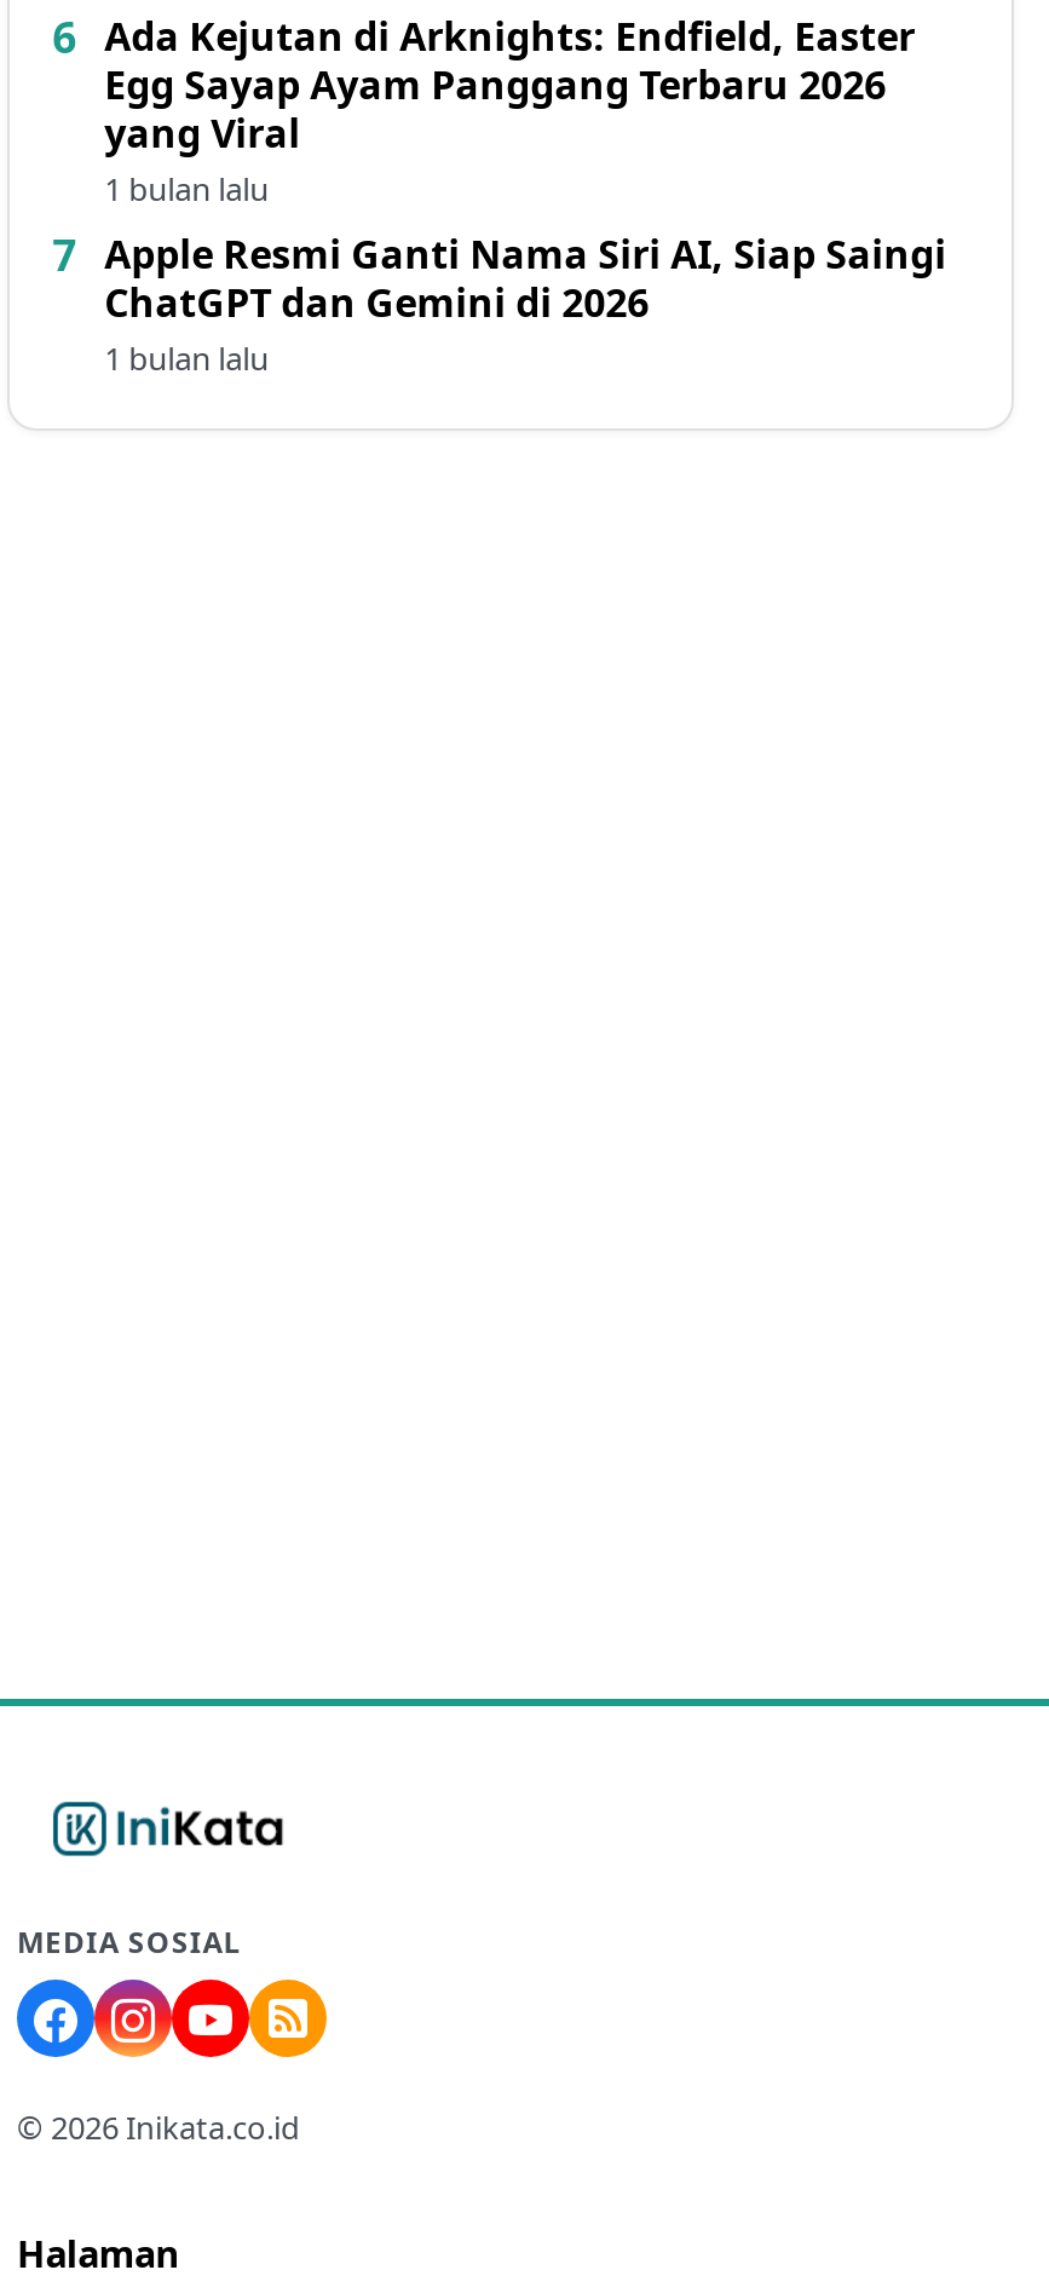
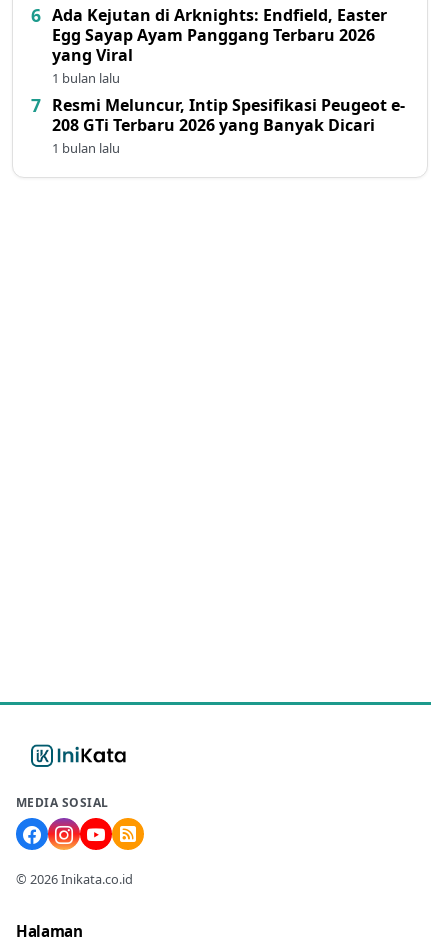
[105,227,947,328] Apple Resmi Ganti Nama Siri AI, Siap Saingi | ChatGPT dan Gemini di 2026 -> [52,94,405,136] Resmi Meluncur, Intip Spesifikasi Peugeot e- | 208 GTi Terbaru 2026 yang Banyak Dicari

